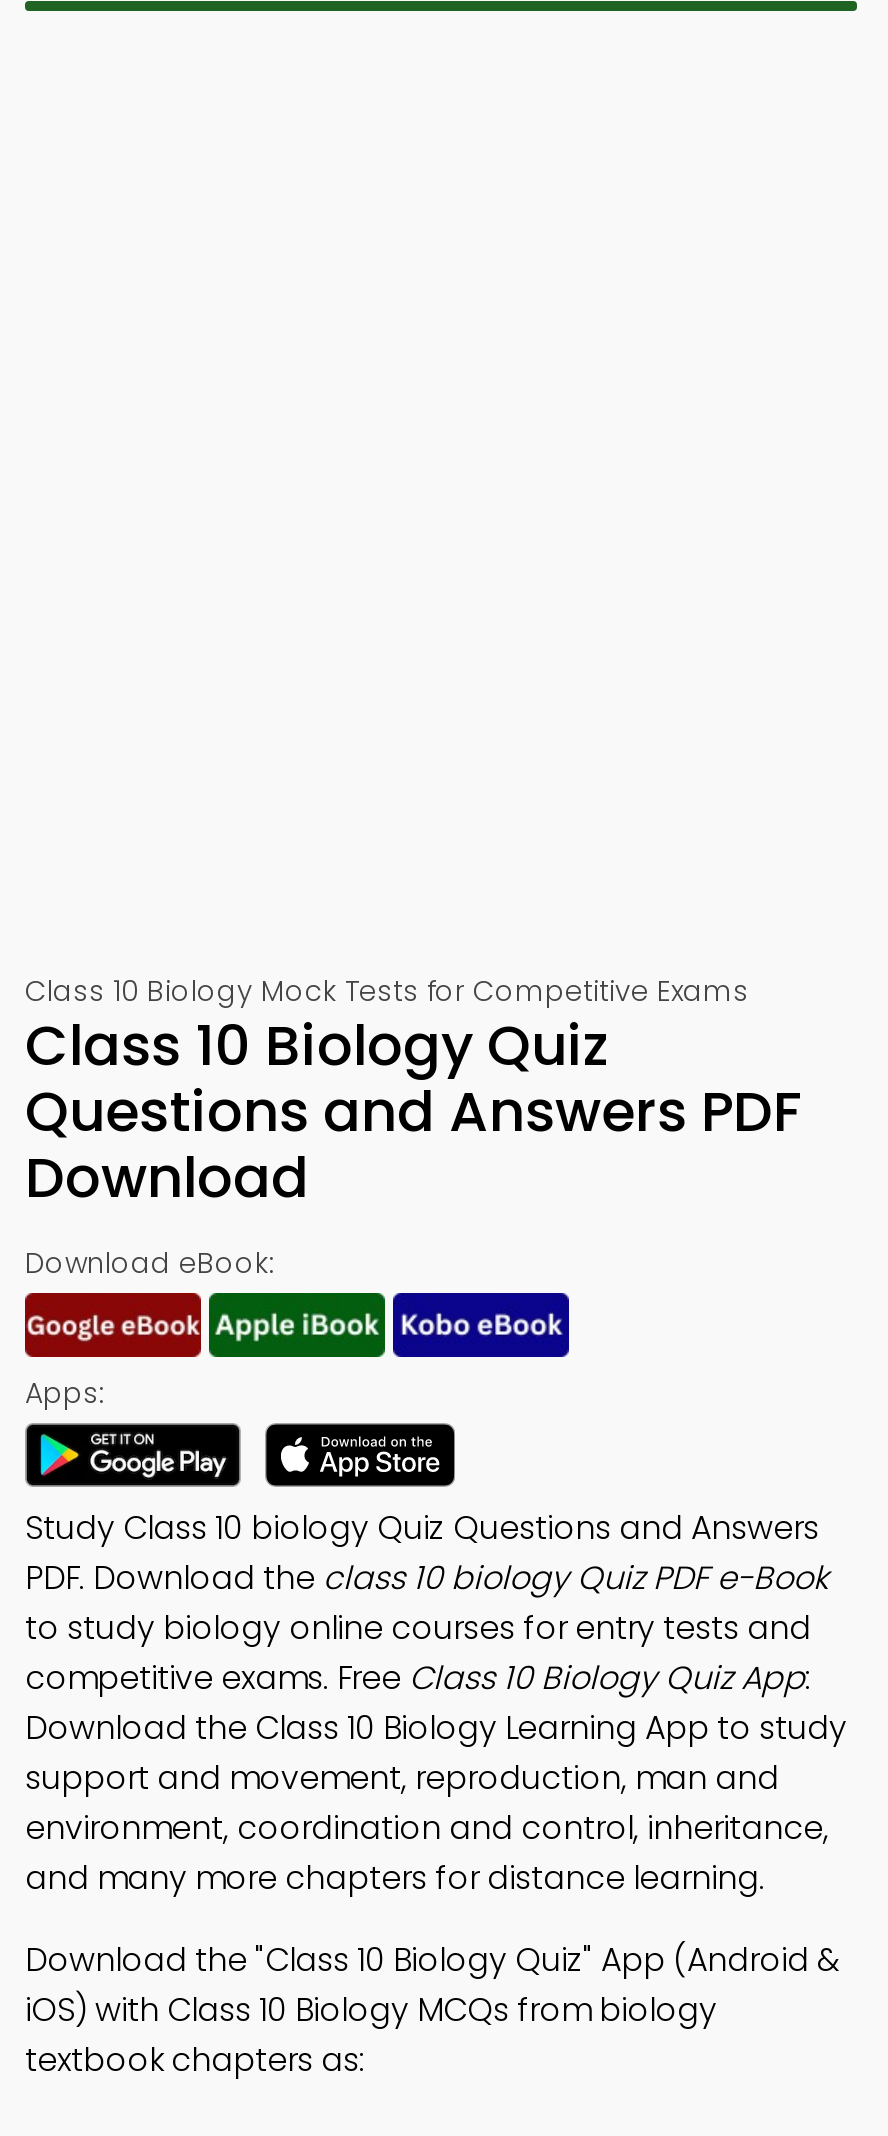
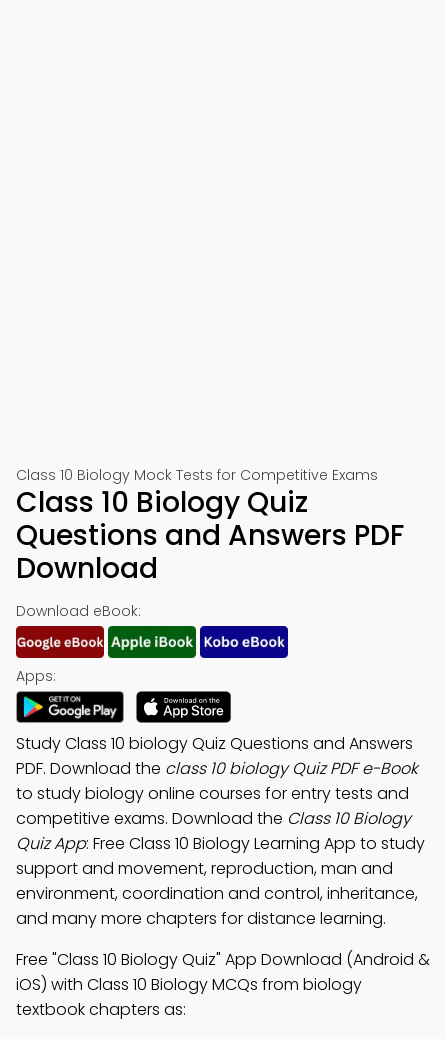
[25,1655,847,1751] competitive exams. Free Class 10 Biology Quiz App: | Download the Class 10 Biology Learning App to study -> [16,807,425,855] competitive exams. Download the Class 10 Biology | Quiz App: Free Class 10 Biology Learning App to study
[25,1937,841,1983] Download the "Class 10 Biology Quiz" App (Android & -> [16,948,430,971] Free "Class 10 Biology Quiz" App Download (Android &

